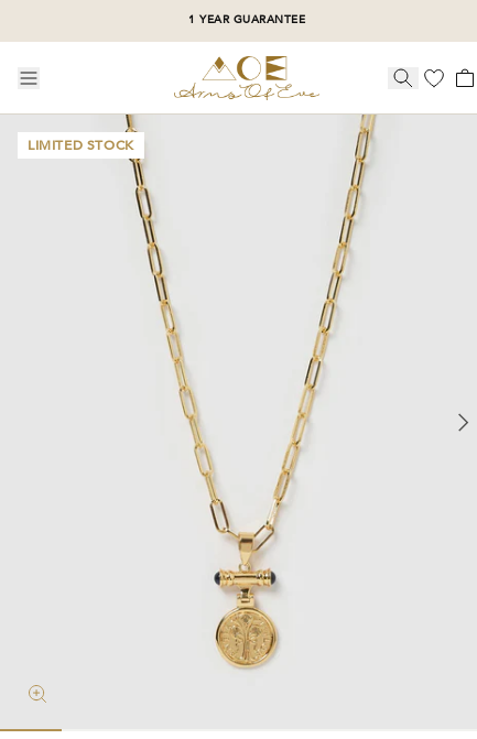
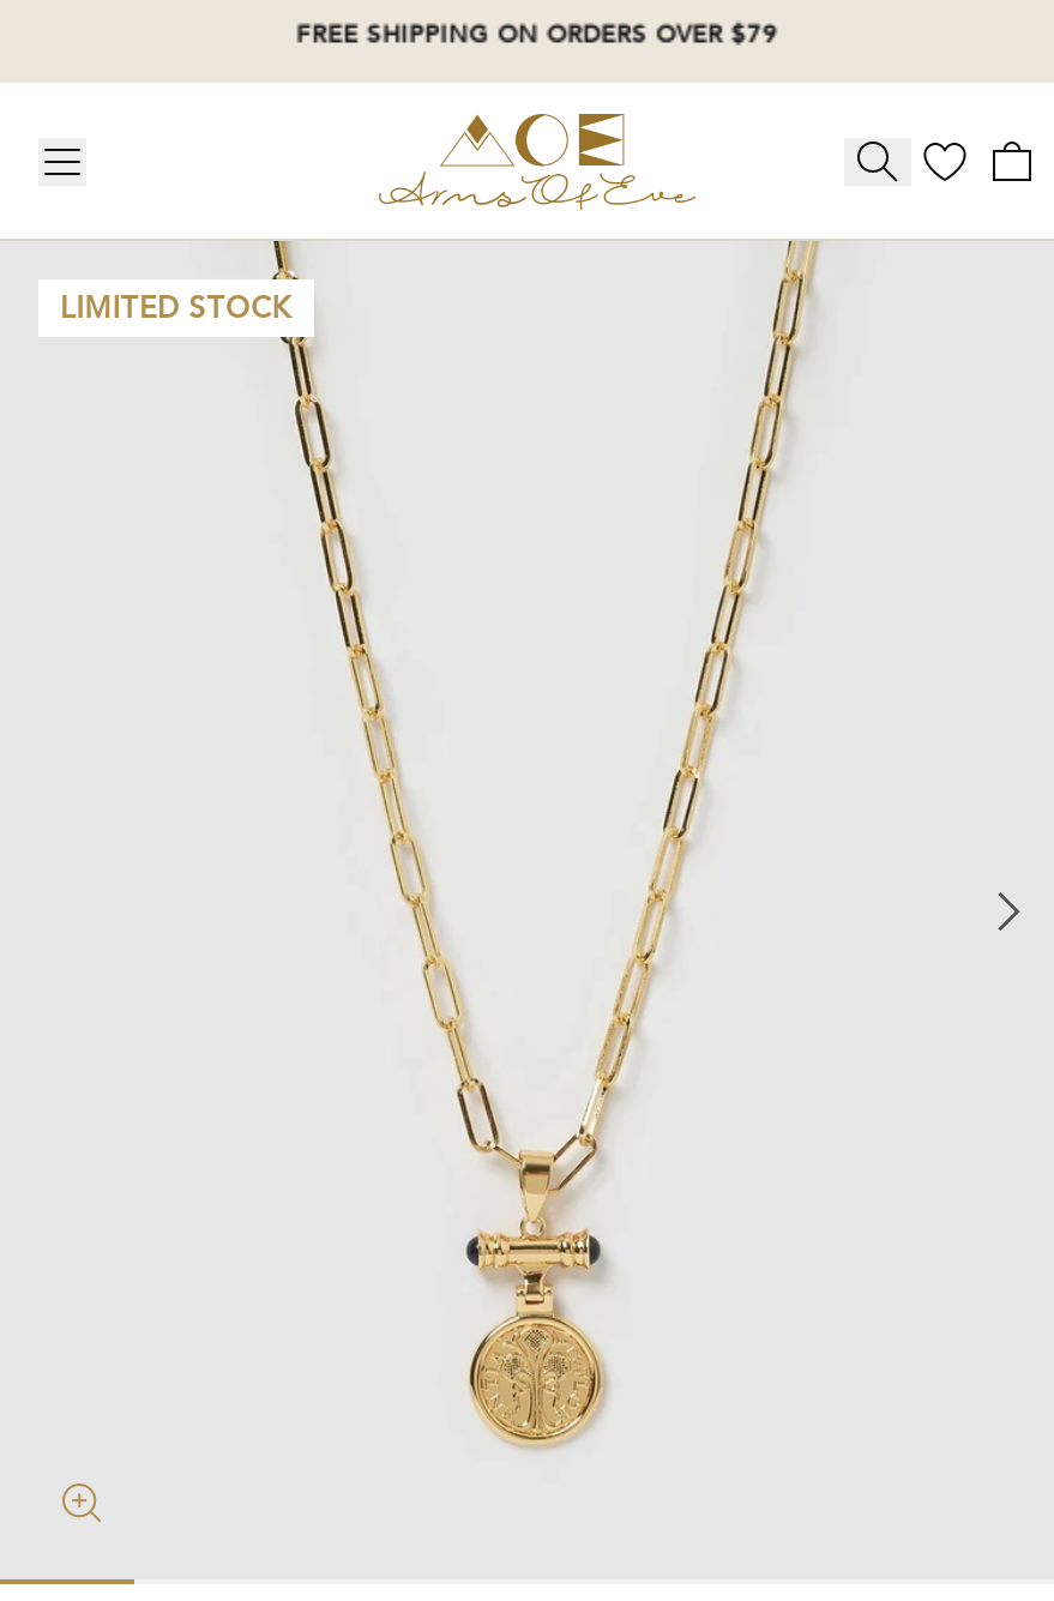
[188,12,305,28] 1 YEAR GUARANTEE -> [296,18,778,52] FREE SHIPPING ON ORDERS OVER $79

